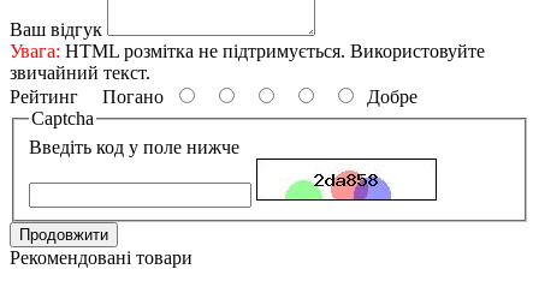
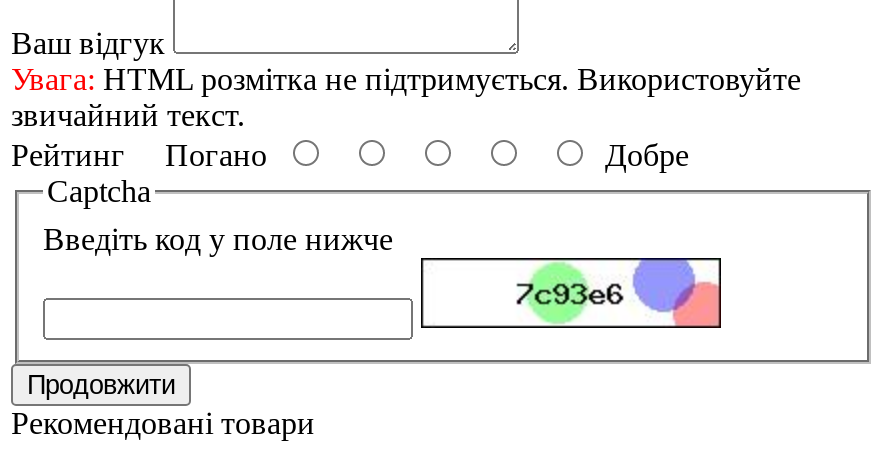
[284,159,437,201] [image] -> [469,256,721,328] [image]

